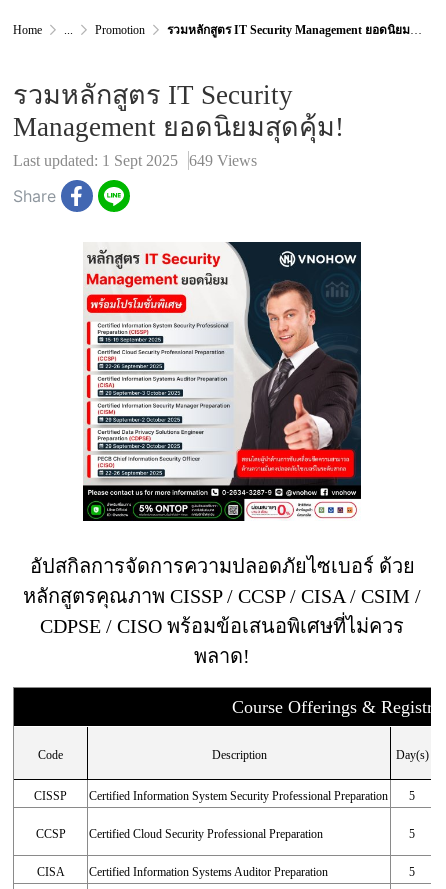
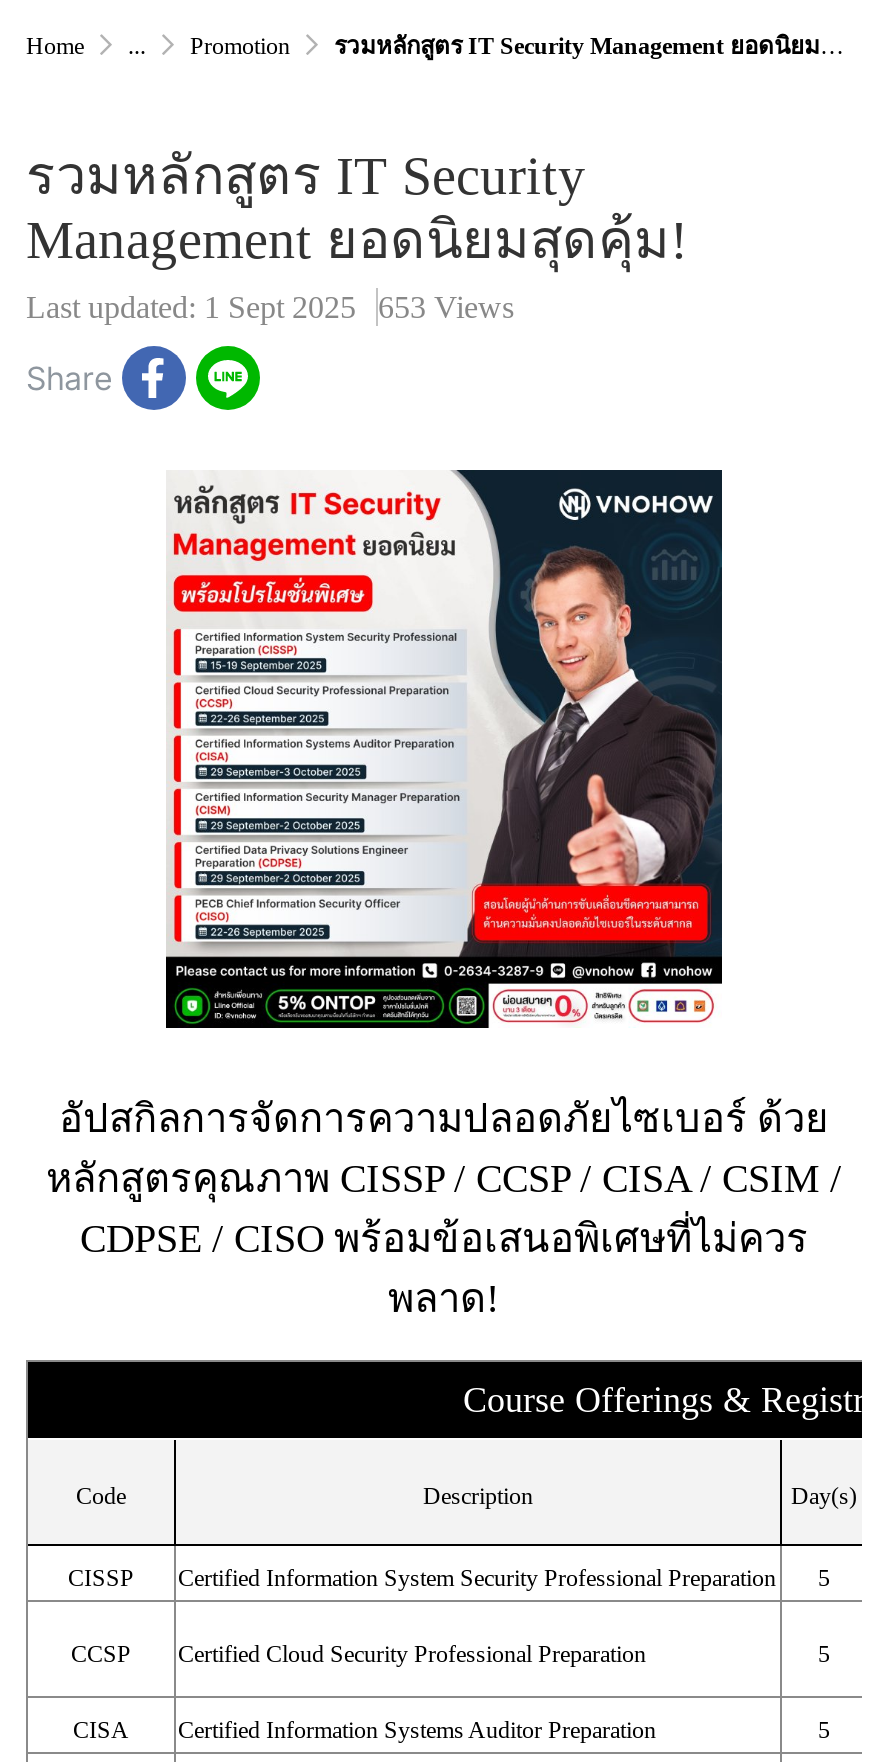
[13,152,257,169] Last updated: 1 Sept 2025 649 Views -> [26,290,514,324] Last updated: 1 Sept 2025 653 Views

